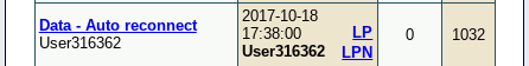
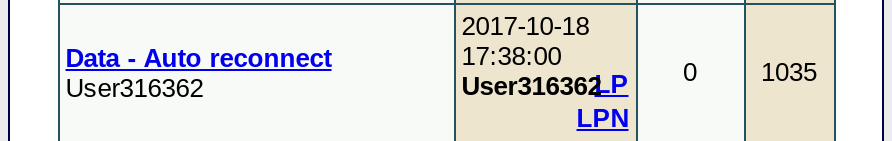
[451,26,485,43] 1032 -> [761,57,817,87] 1035

